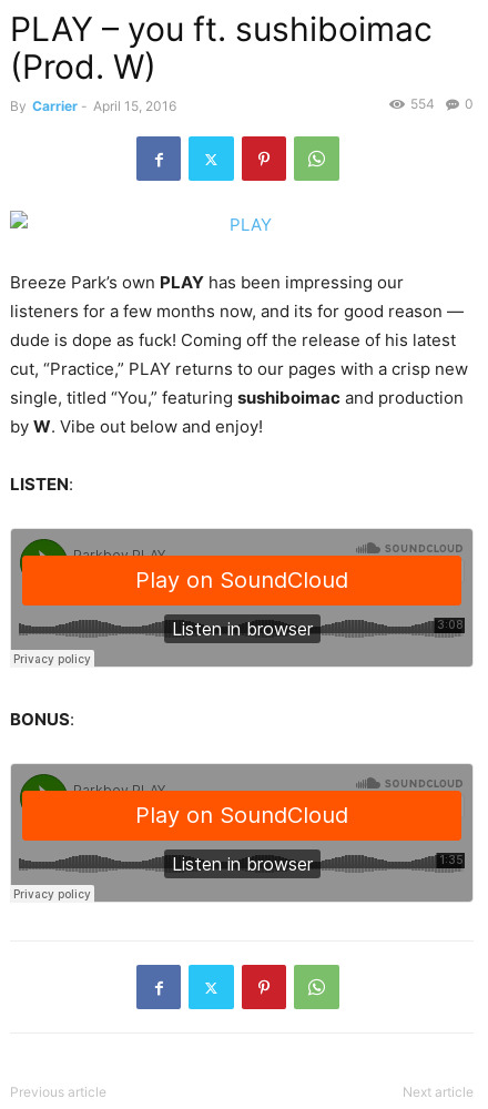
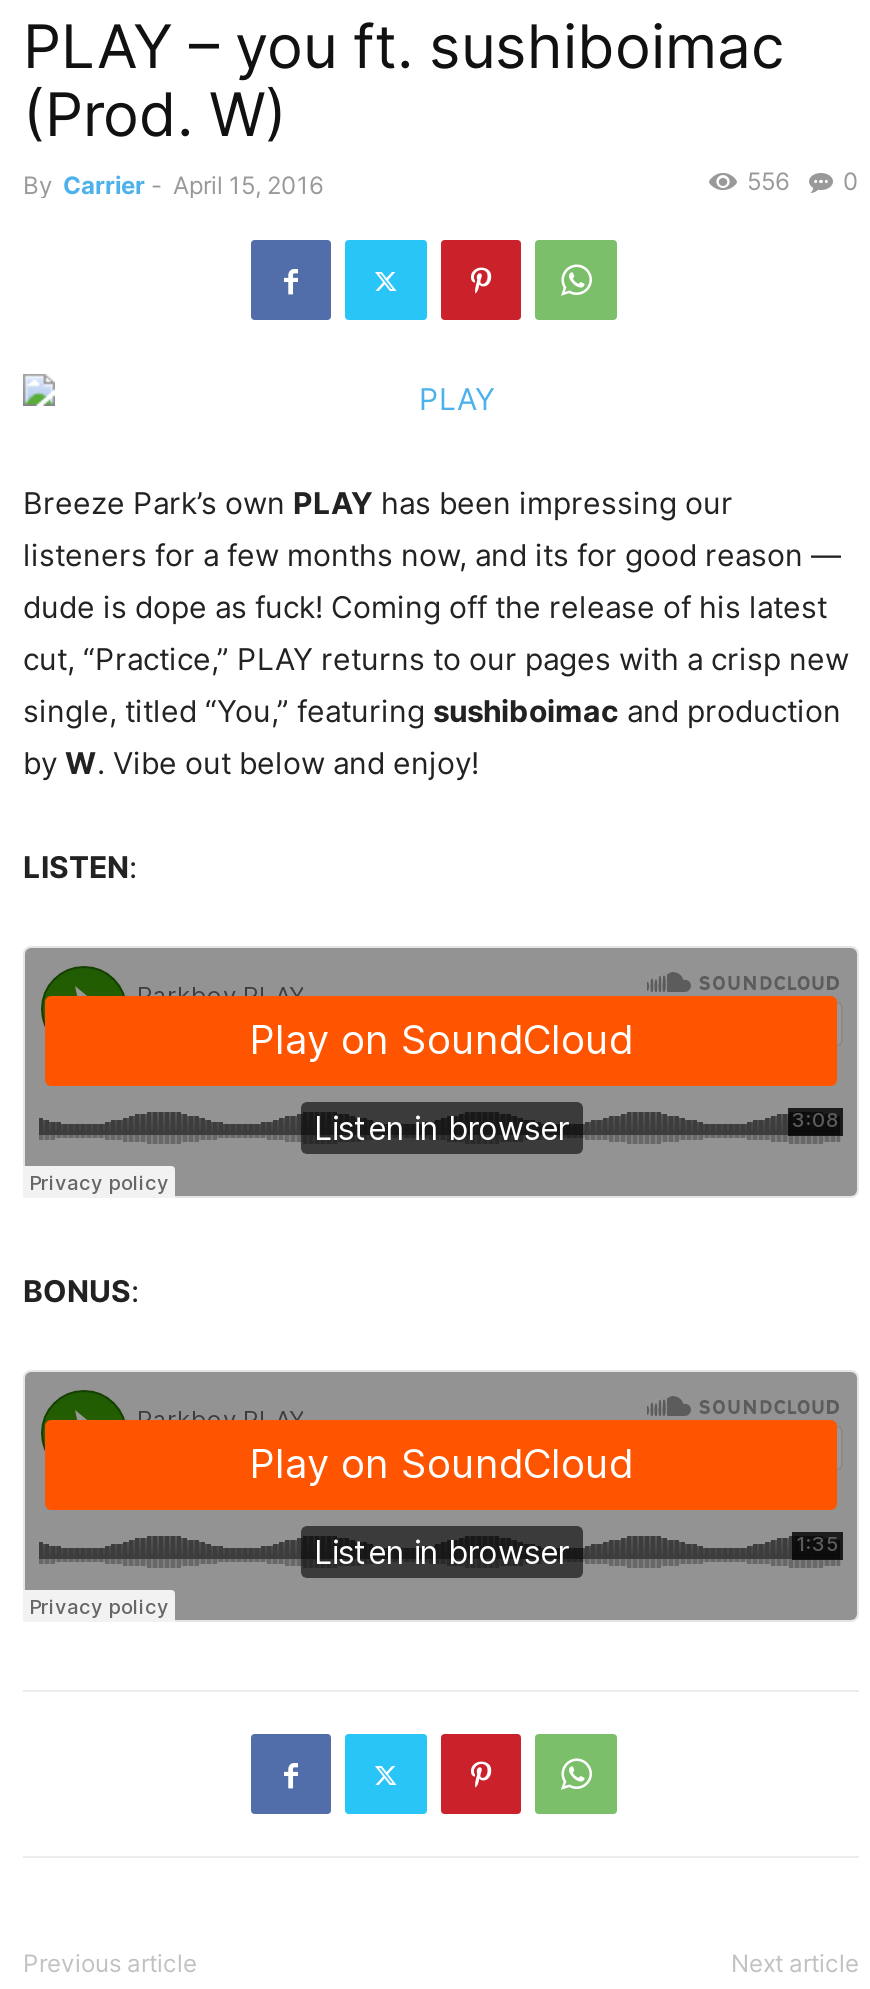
[410,95,474,112] 554 0 -> [747,166,859,196] 556 0

